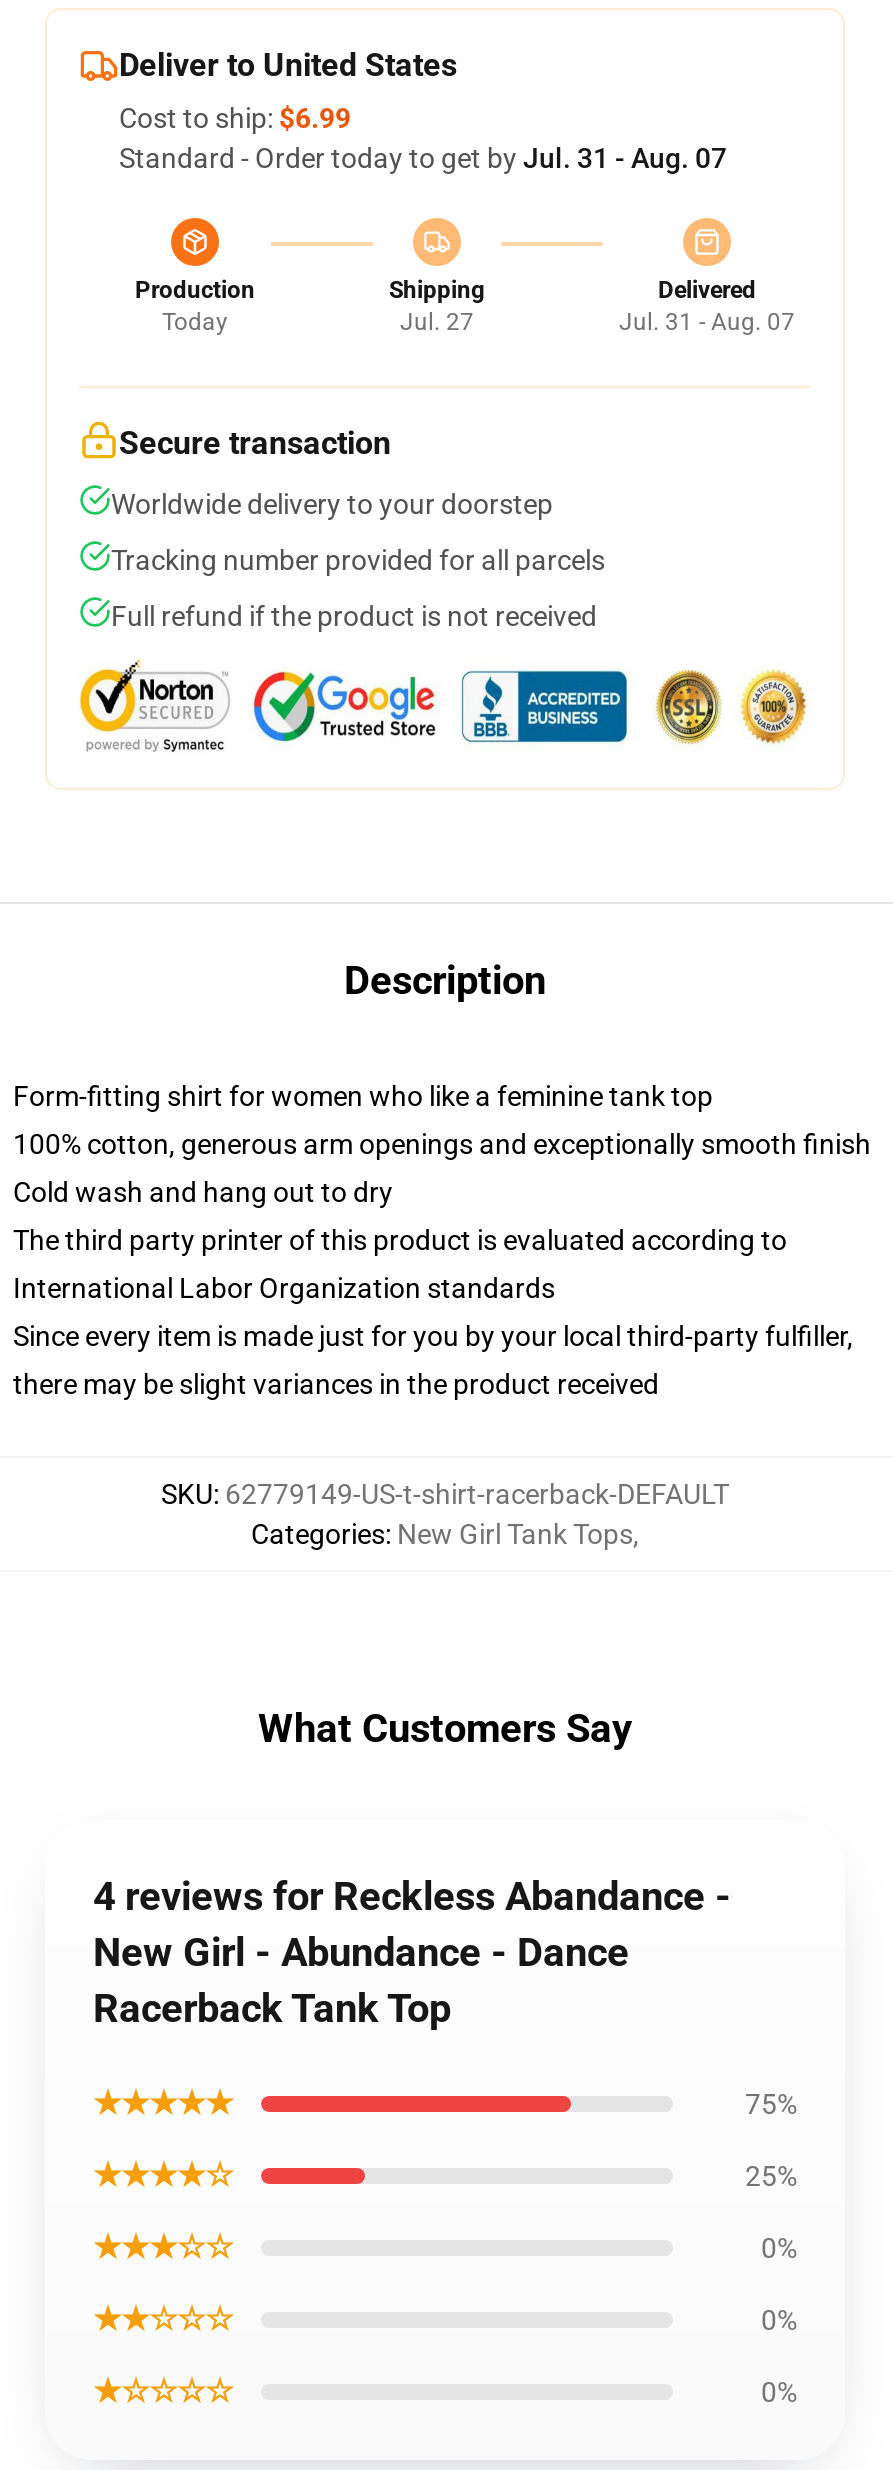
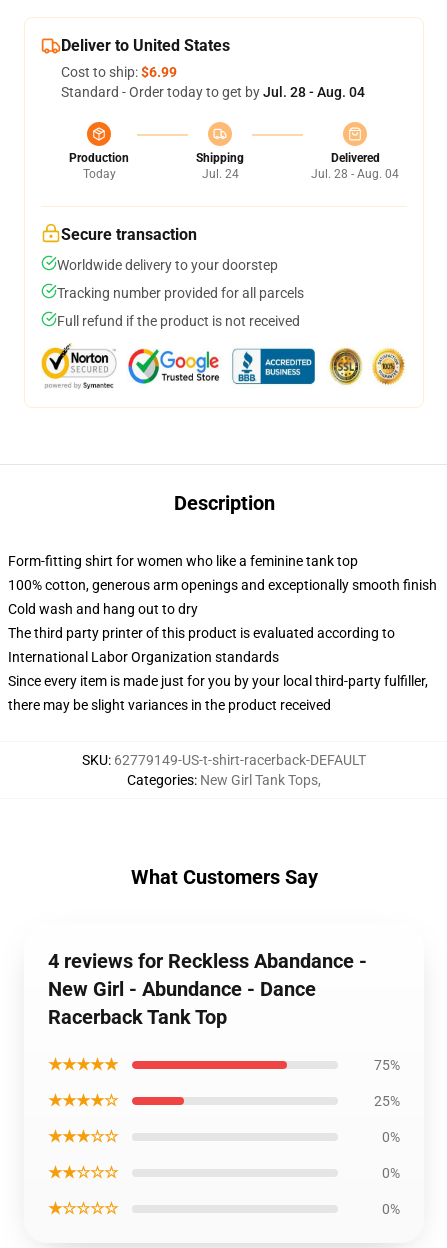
[119,142,727,174] Standard - Order today to get by Jul. 31 - Aug. 07 -> [61,84,365,100] Standard - Order today to get by Jul. 28 - Aug. 04
[400,308,474,336] Jul. 27 -> [201,167,238,181] Jul. 24
[619,308,795,336] Jul. 31 - Aug. 07 -> [311,167,399,181] Jul. 28 - Aug. 04

